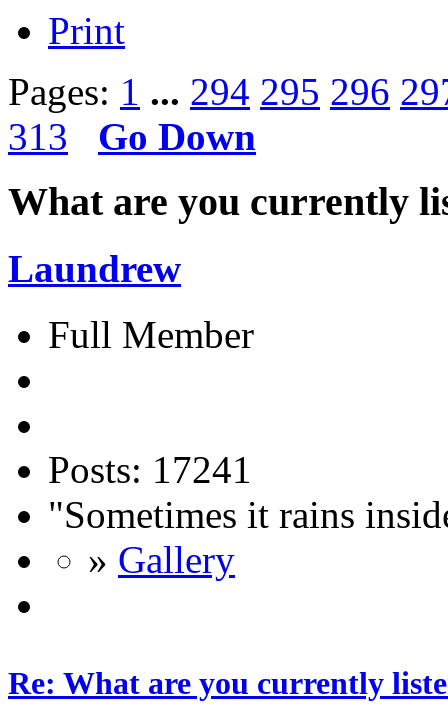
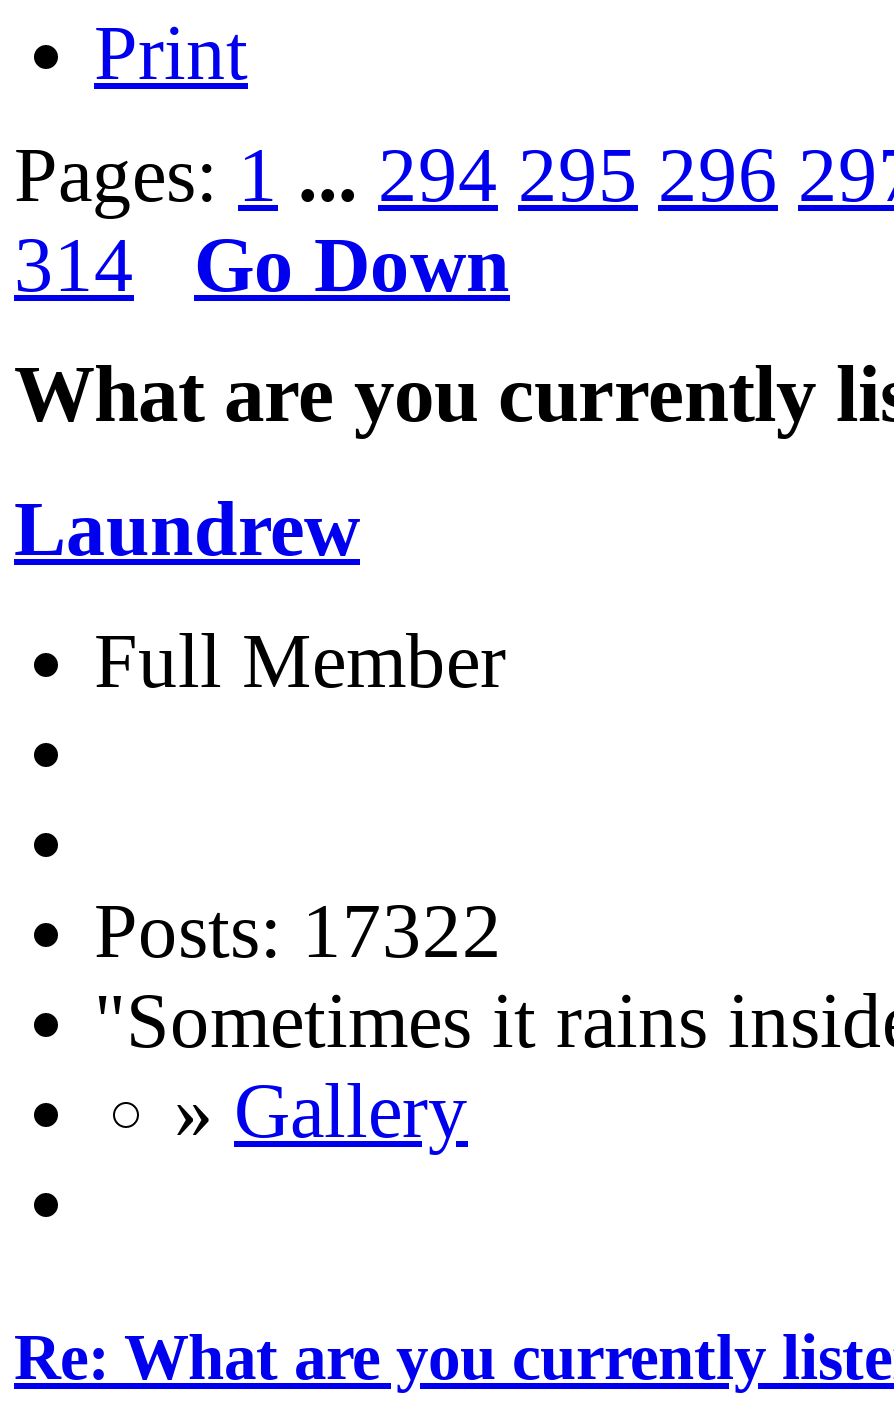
[8,115,256,158] 313 Go Down -> [14,221,510,307] 314 Go Down
[48,448,252,491] Posts: 17241 -> [94,887,502,973] Posts: 17322

